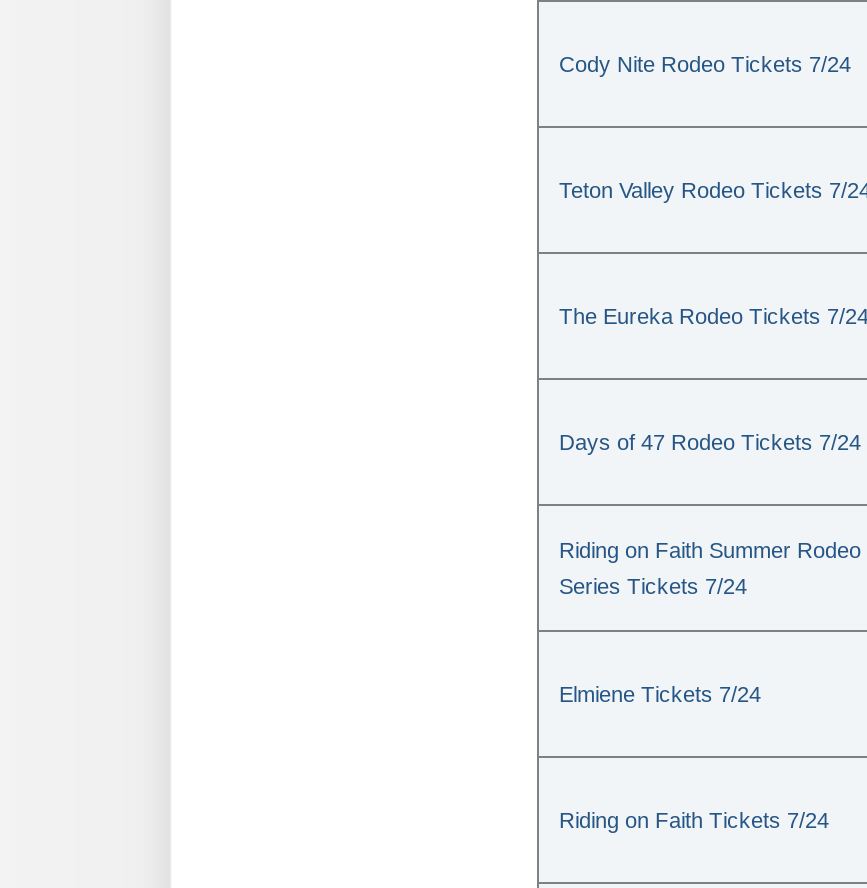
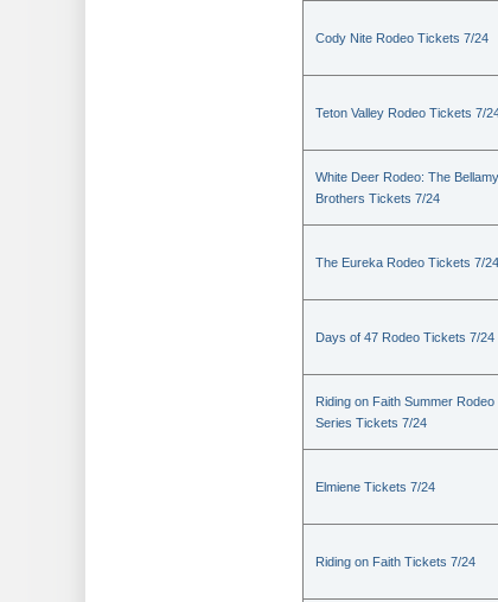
none -> [315,170,498,205] White Deer Rodeo: The Bellamy | Brothers Tickets 7/24

